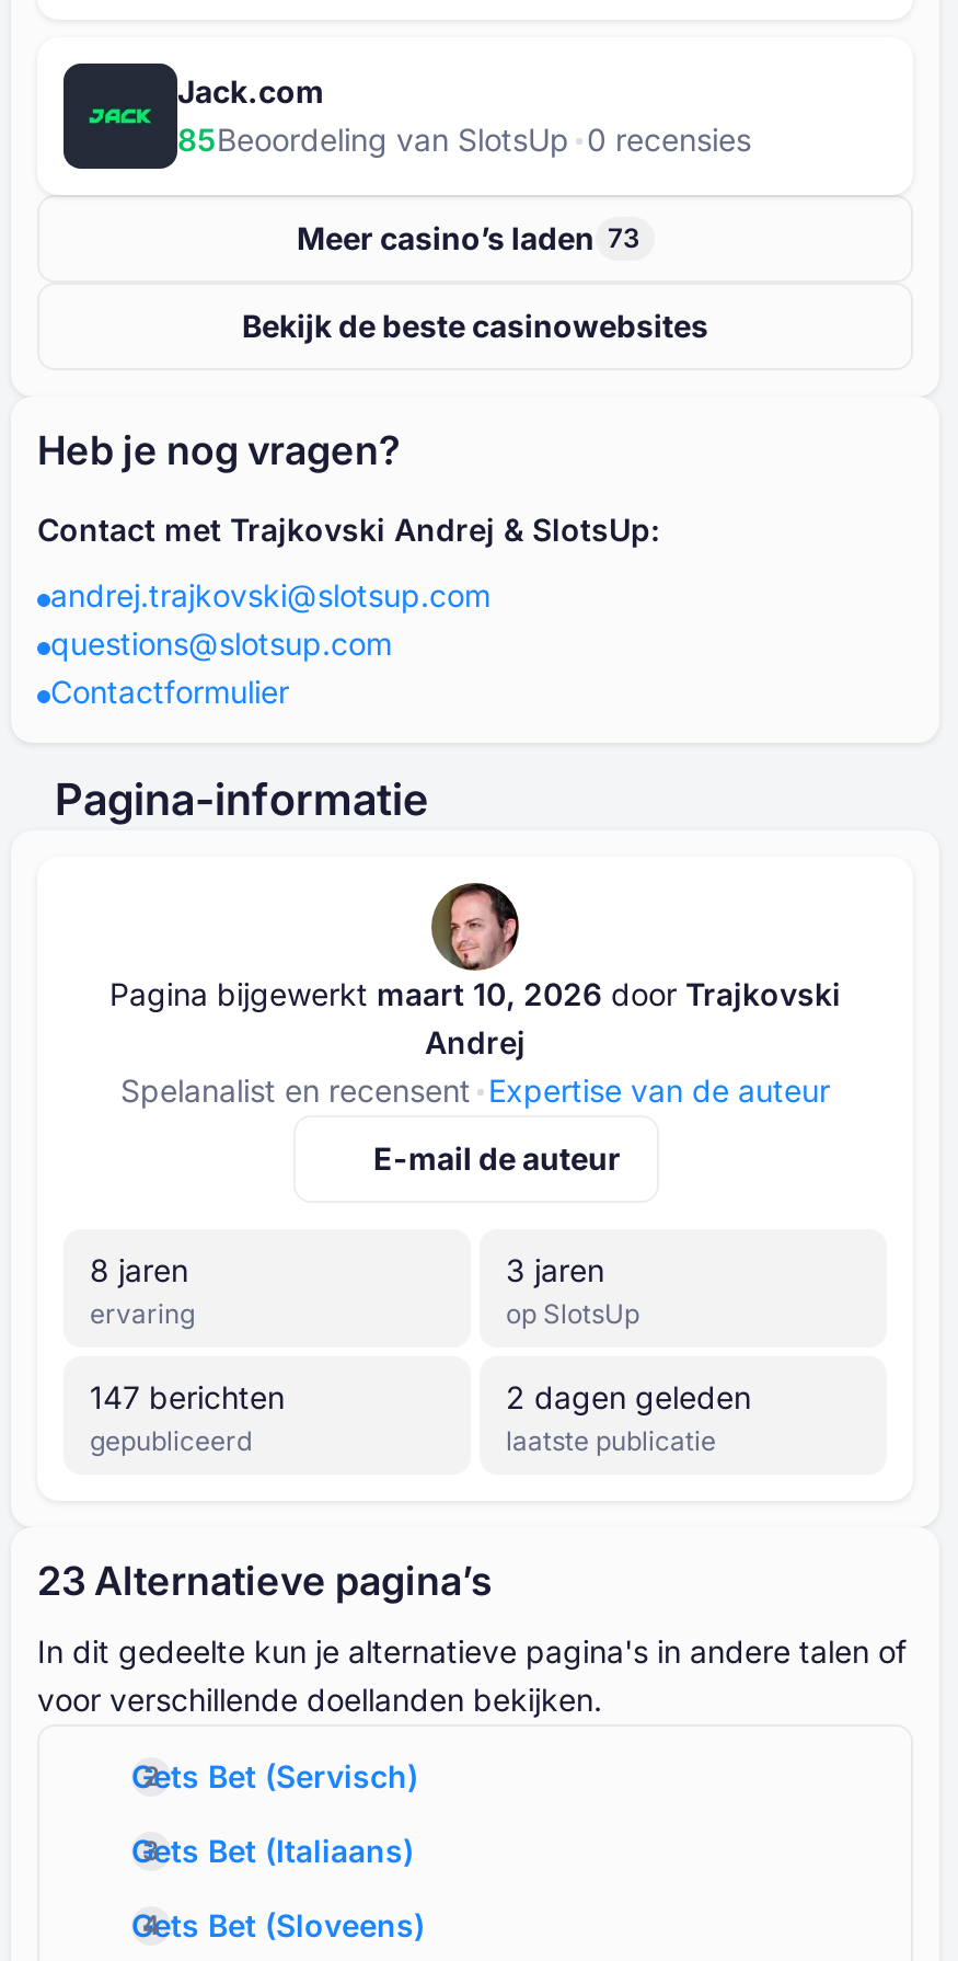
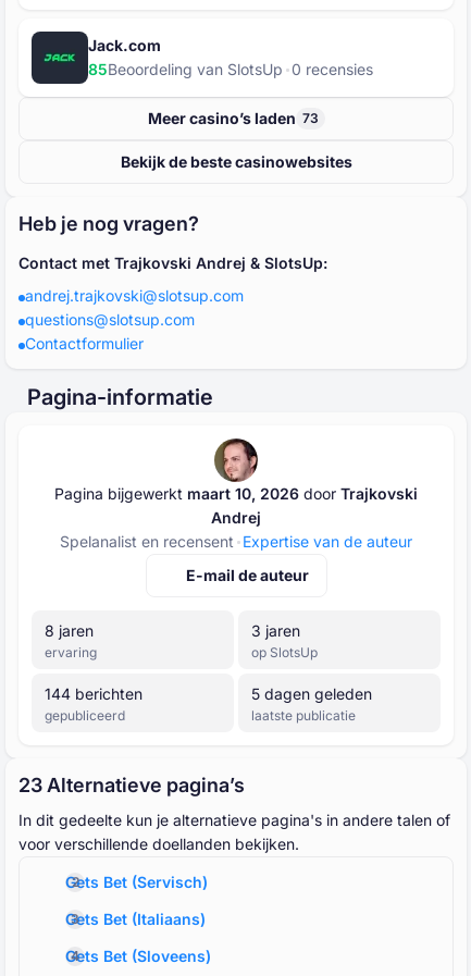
[90,1378,285,1415] 147 berichten -> [45,684,142,703] 144 berichten
[506,1378,751,1415] 2 dagen geleden -> [251,684,372,703] 5 dagen geleden

